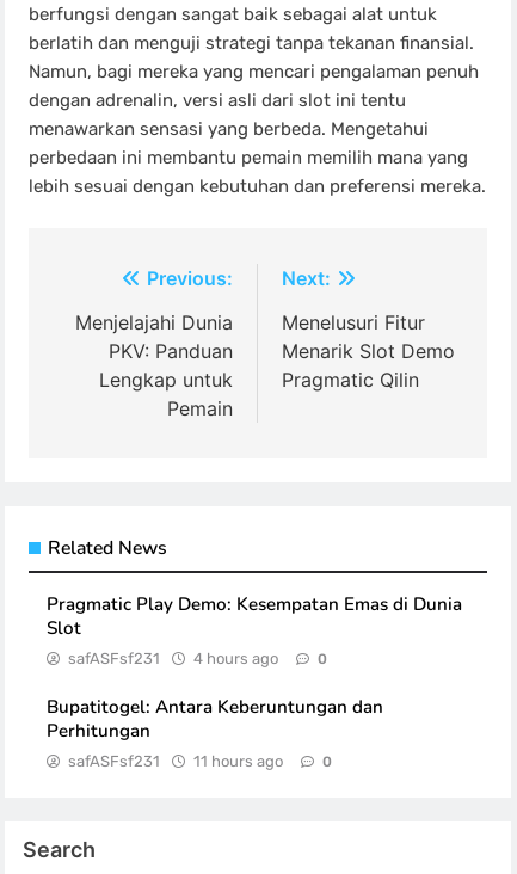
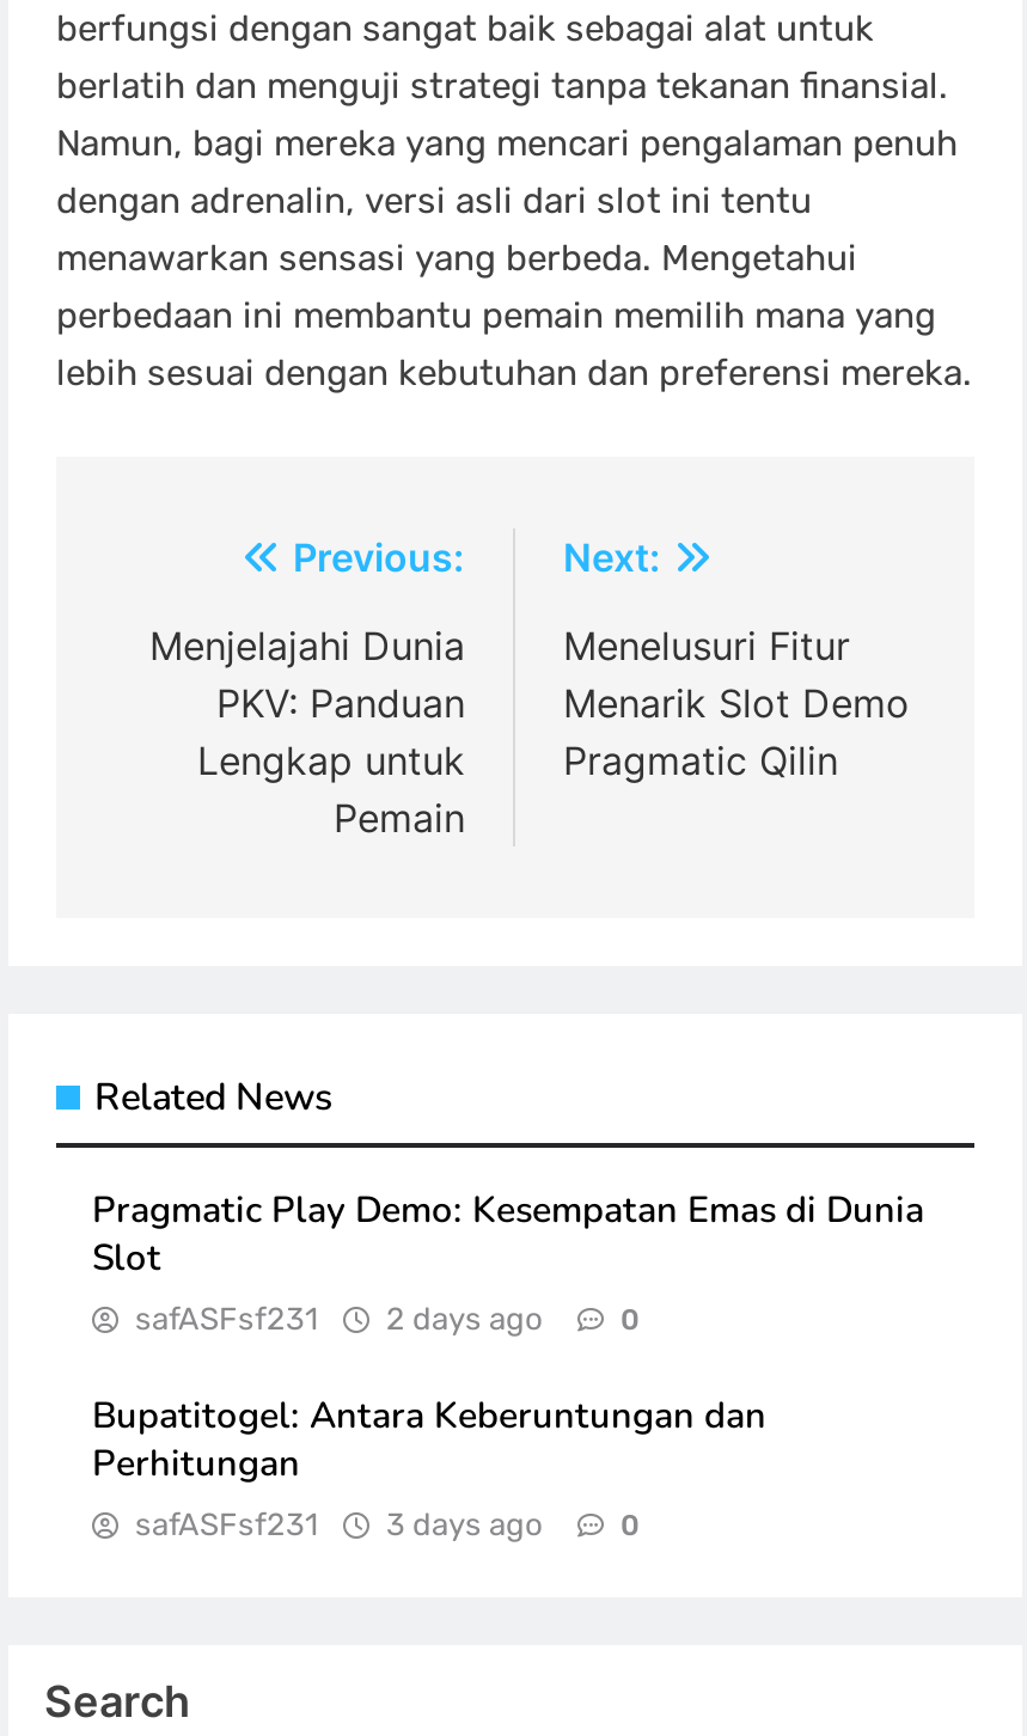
[68,649,278,667] safASFsf231 4 hours ago -> [135,1300,542,1335] safASFsf231 2 days ago
[68,752,283,770] safASFsf231 11 hours ago -> [135,1505,542,1541] safASFsf231 3 days ago

